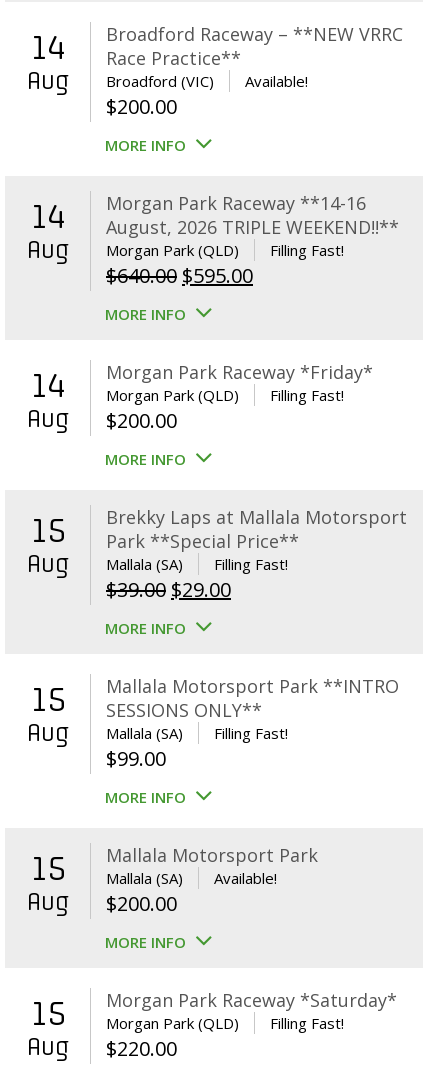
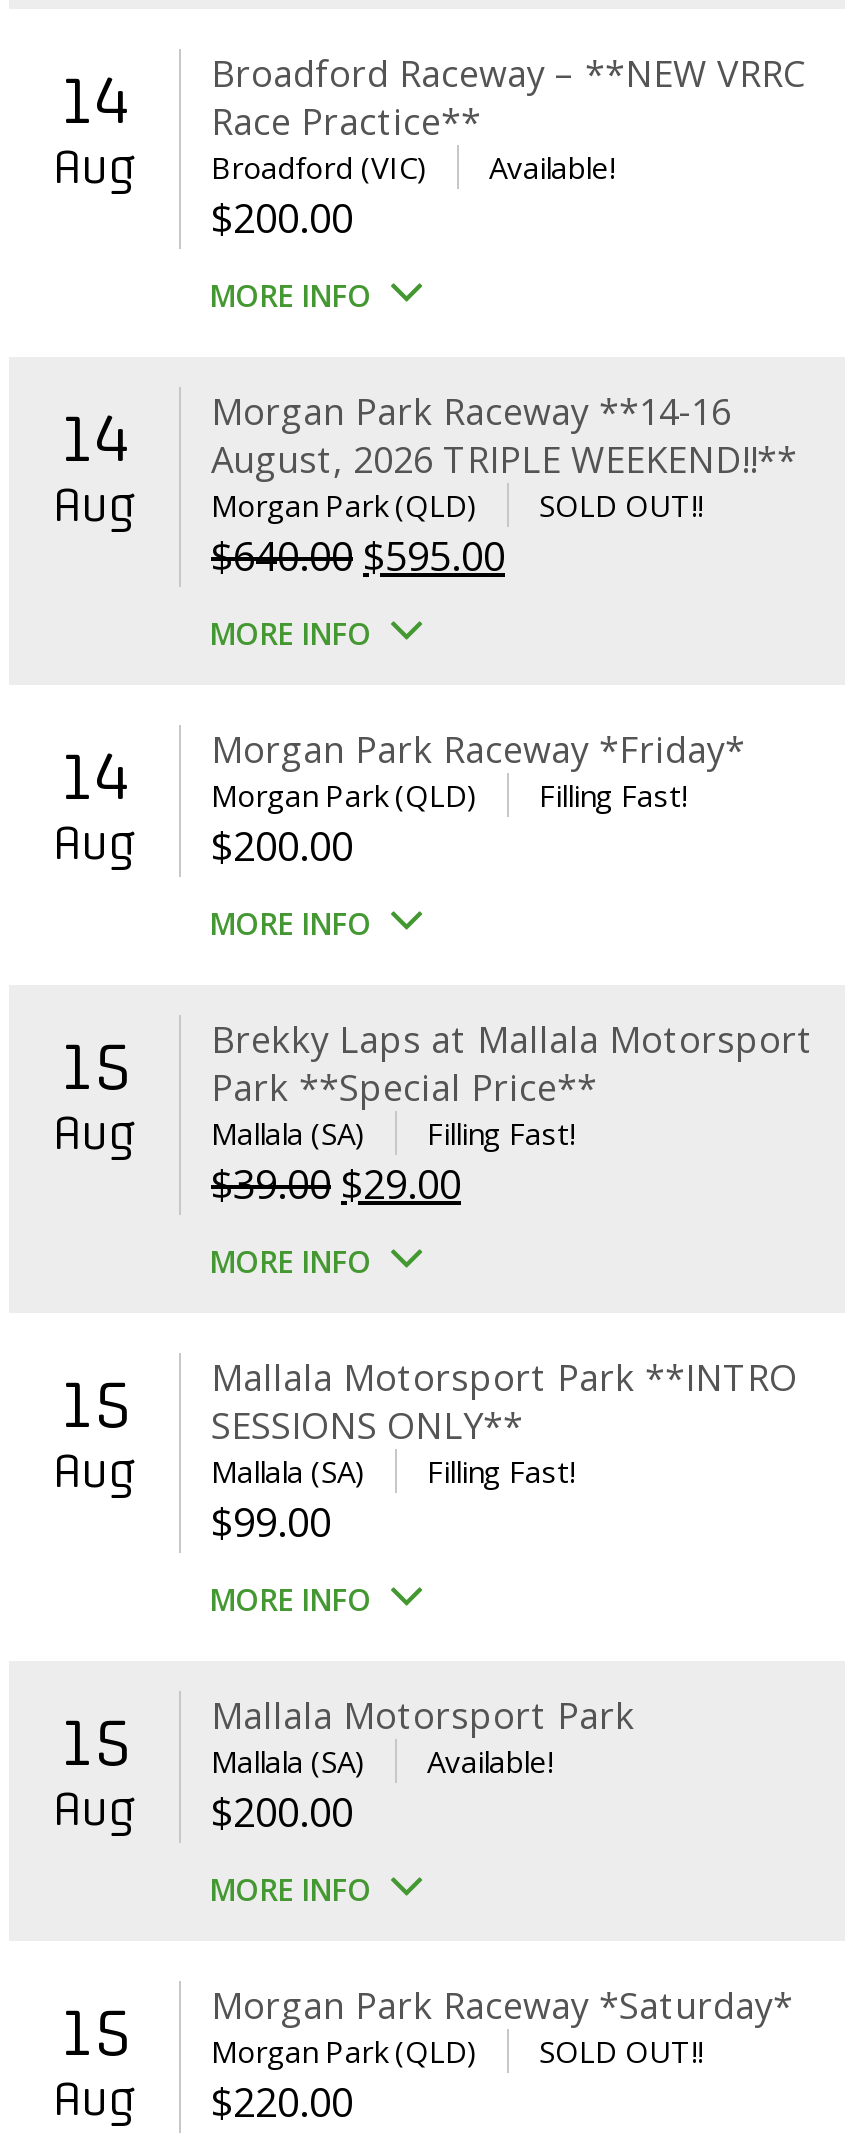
[270,240,344,260] Filling Fast! -> [539,485,703,525] SOLD OUT!!
[270,1013,344,1033] Filling Fast! -> [539,2031,703,2071] SOLD OUT!!

